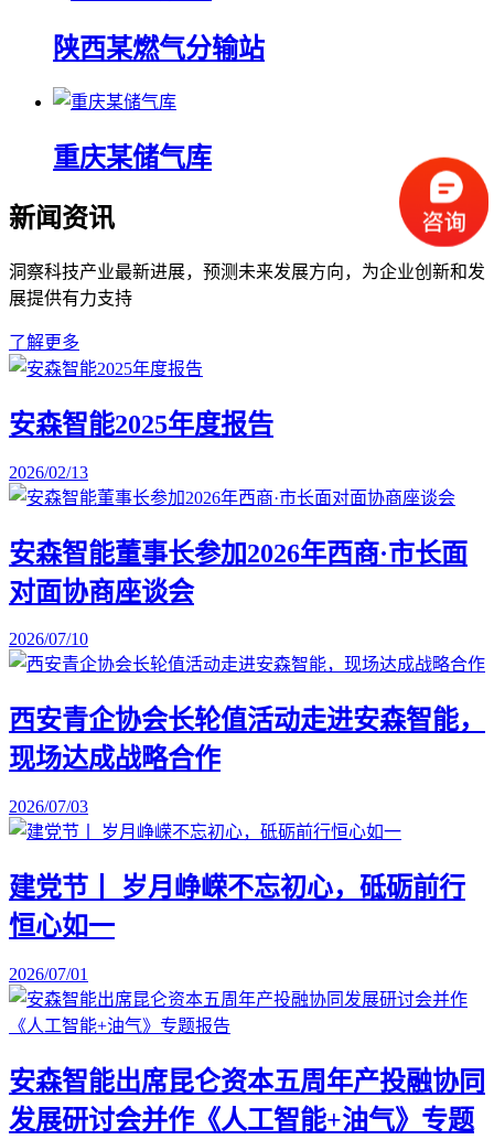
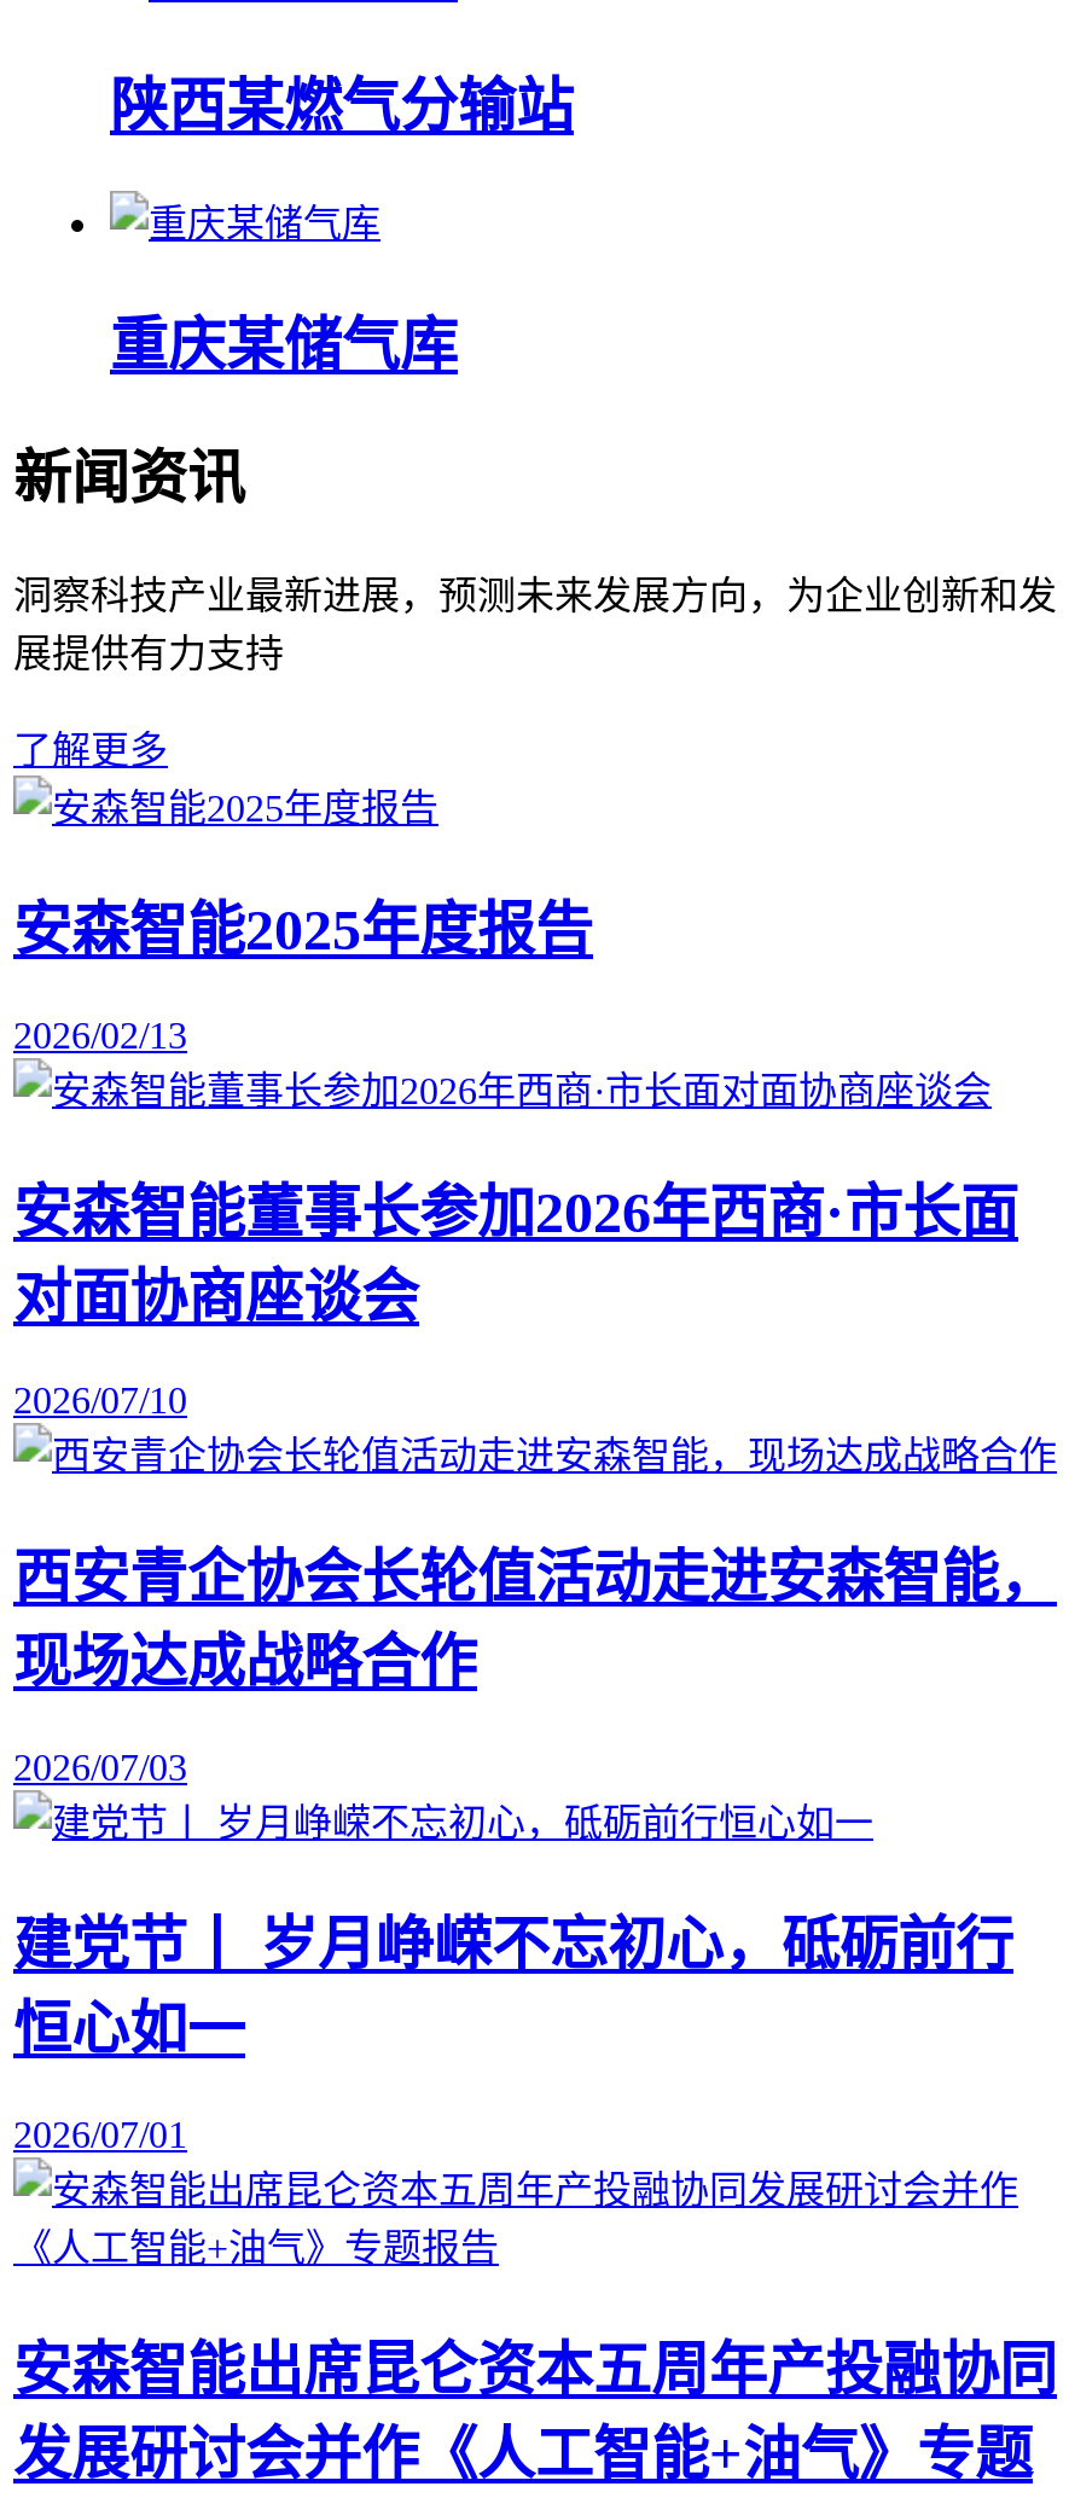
[398,155,490,248] [image] -> none

